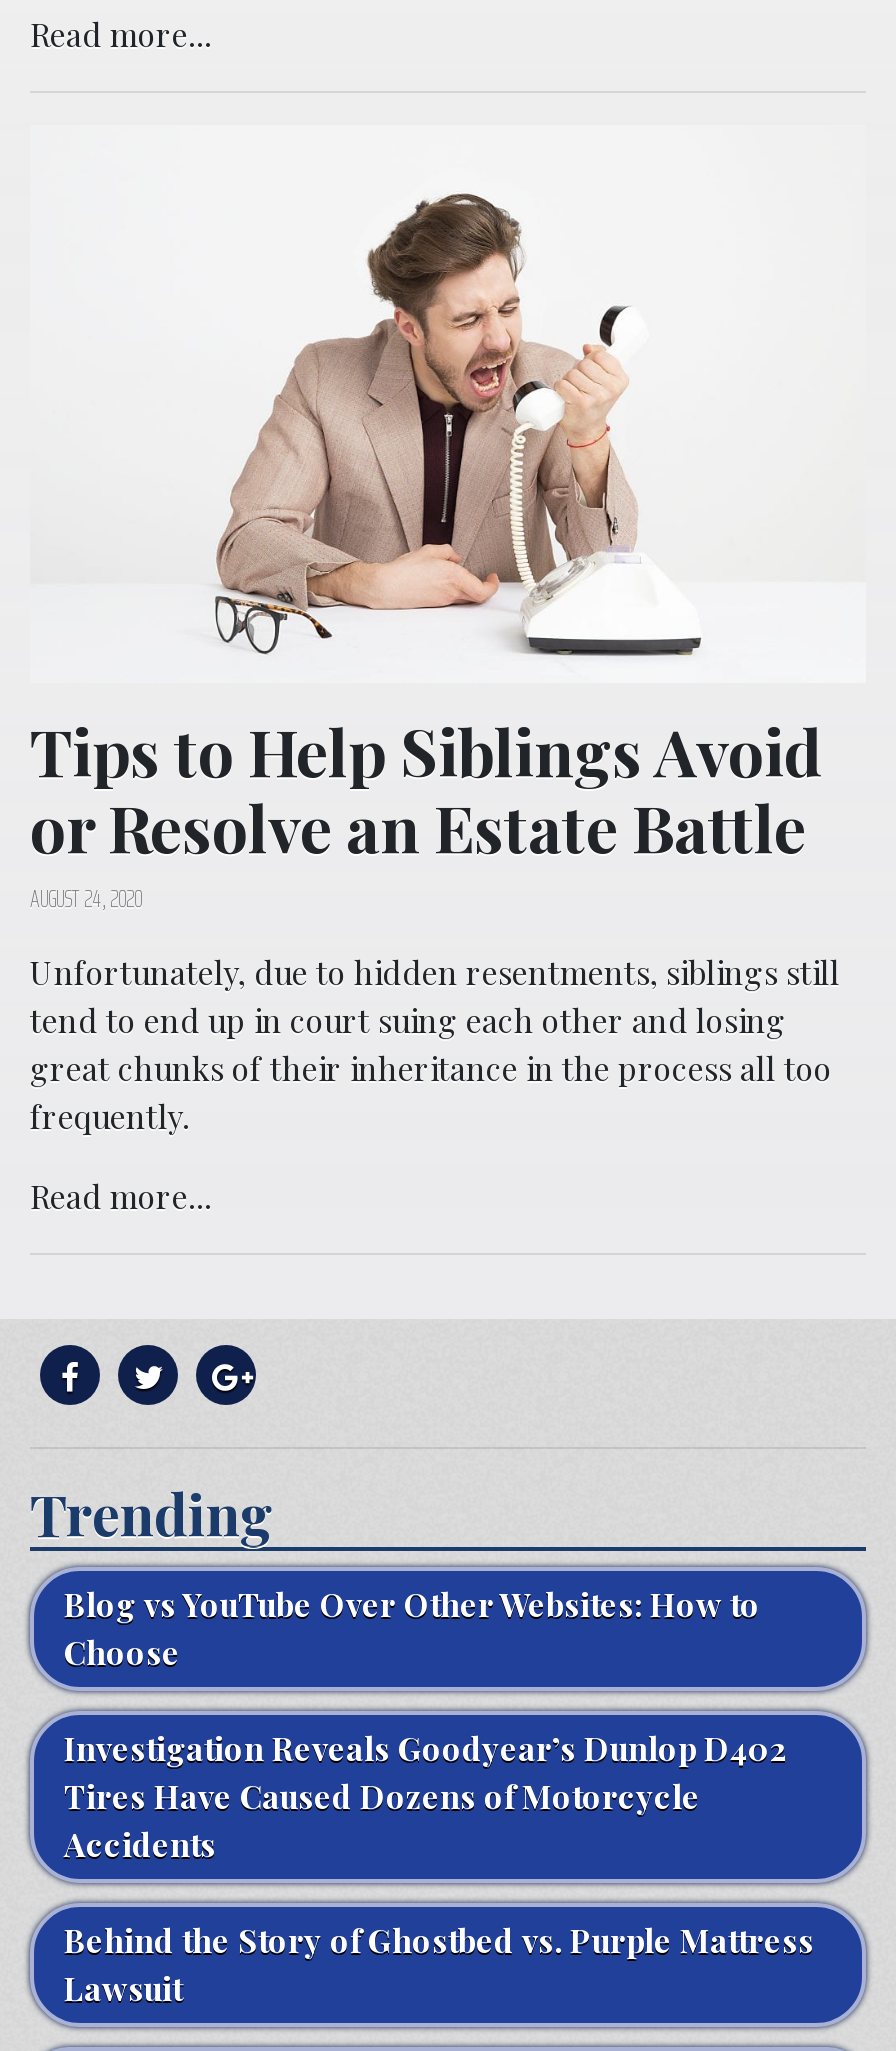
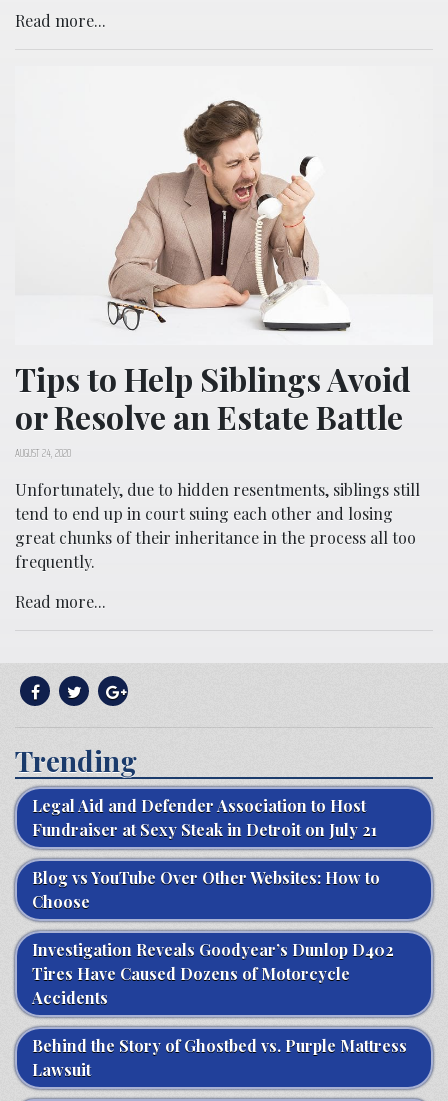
none -> [32,795,377,840] Legal Aid and Defender Association to Host | Fundraiser at Sexy Steak in Detroit on July 21

